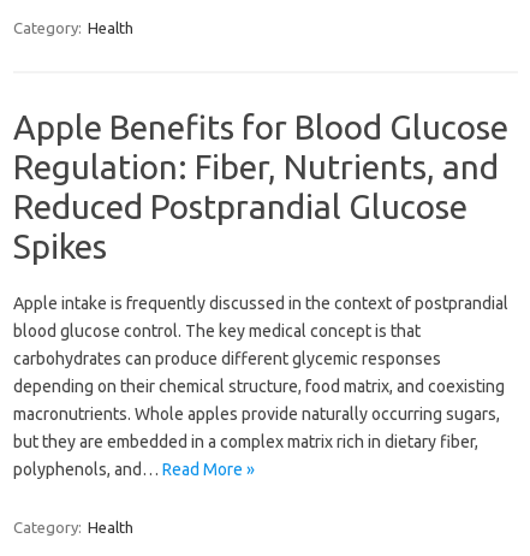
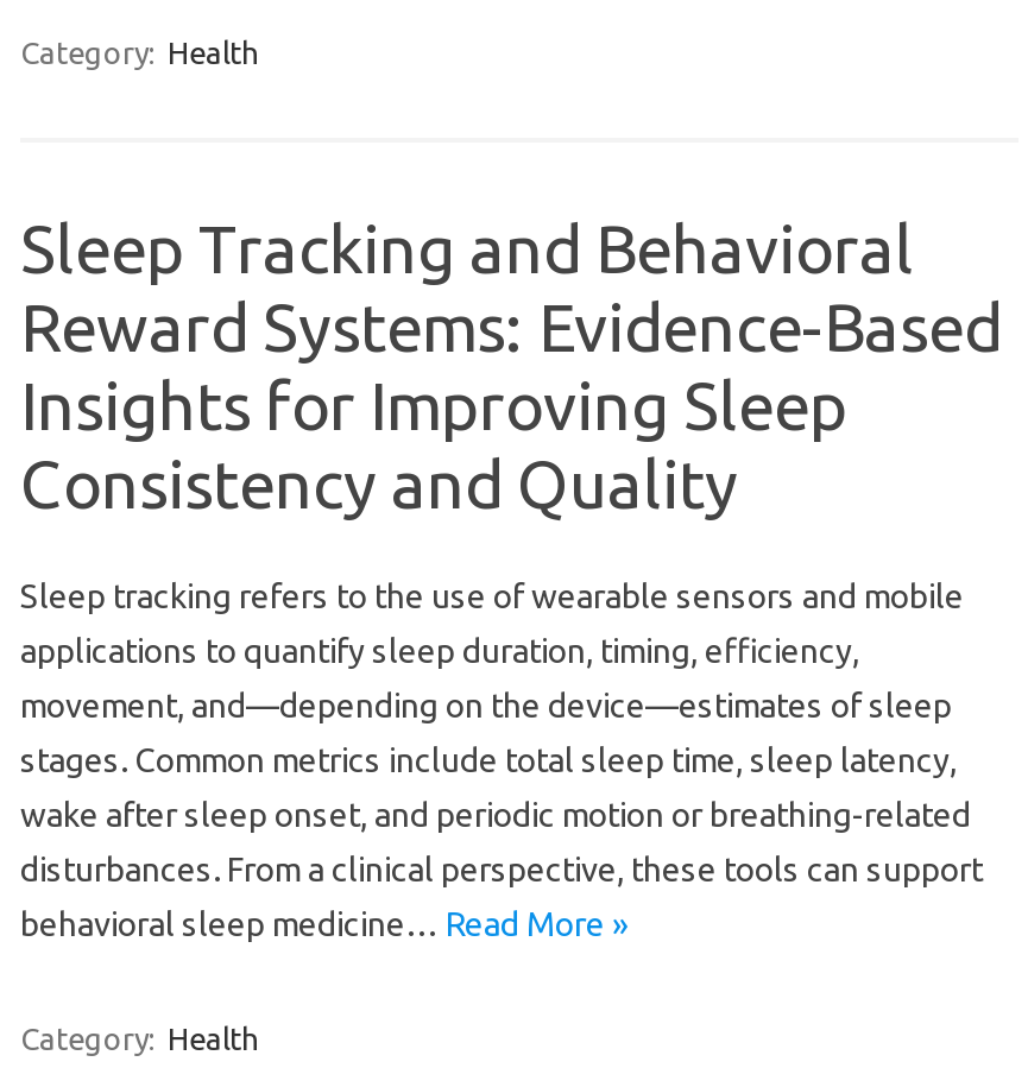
[13,108,508,265] Apple Benefits for Blood Glucose | Regulation: Fiber, Nutrients, and | Reduced Postprandial Glucose | Spikes -> [20,211,1002,520] Sleep Tracking and Behavioral | Reward Systems: Evidence-Based | Insights for Improving Sleep | Consistency and Quality
[13,294,508,479] Apple intake is frequently discussed in the context of postprandial | blood glucose control. The key medical concept is that | carbohydrates can produce different glycemic responses | depending on their chemical structure, food matrix, and coexisting | macronutrients. Whole apples provide naturally occurring sugars, | but they are embedded in a complex matrix rich in dietary fiber, | polyphenols, and… Read More » -> [20,577,983,943] Sleep tracking refers to the use of wearable sensors and mobile | applications to quantify sleep duration, timing, efficiency, | movement, and—depending on the device—estimates of sleep | stages. Common metrics include total sleep time, sleep latency, | wake after sleep onset, and periodic motion or breathing-related | disturbances. From a clinical perspective, these tools can support | behavioral sleep medicine… Read More »

